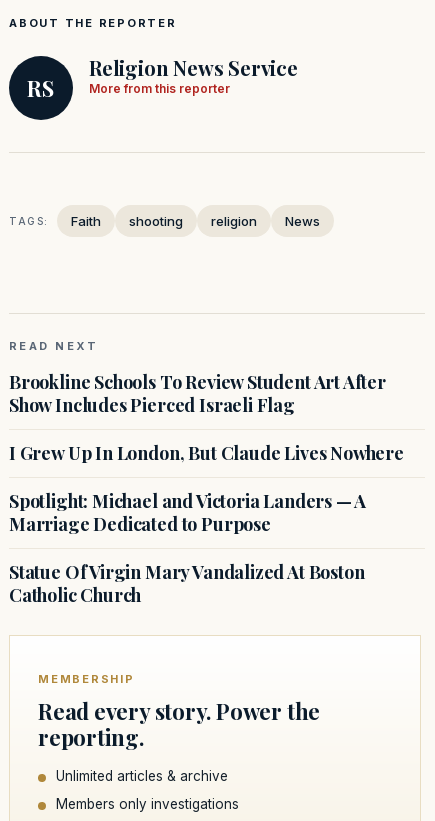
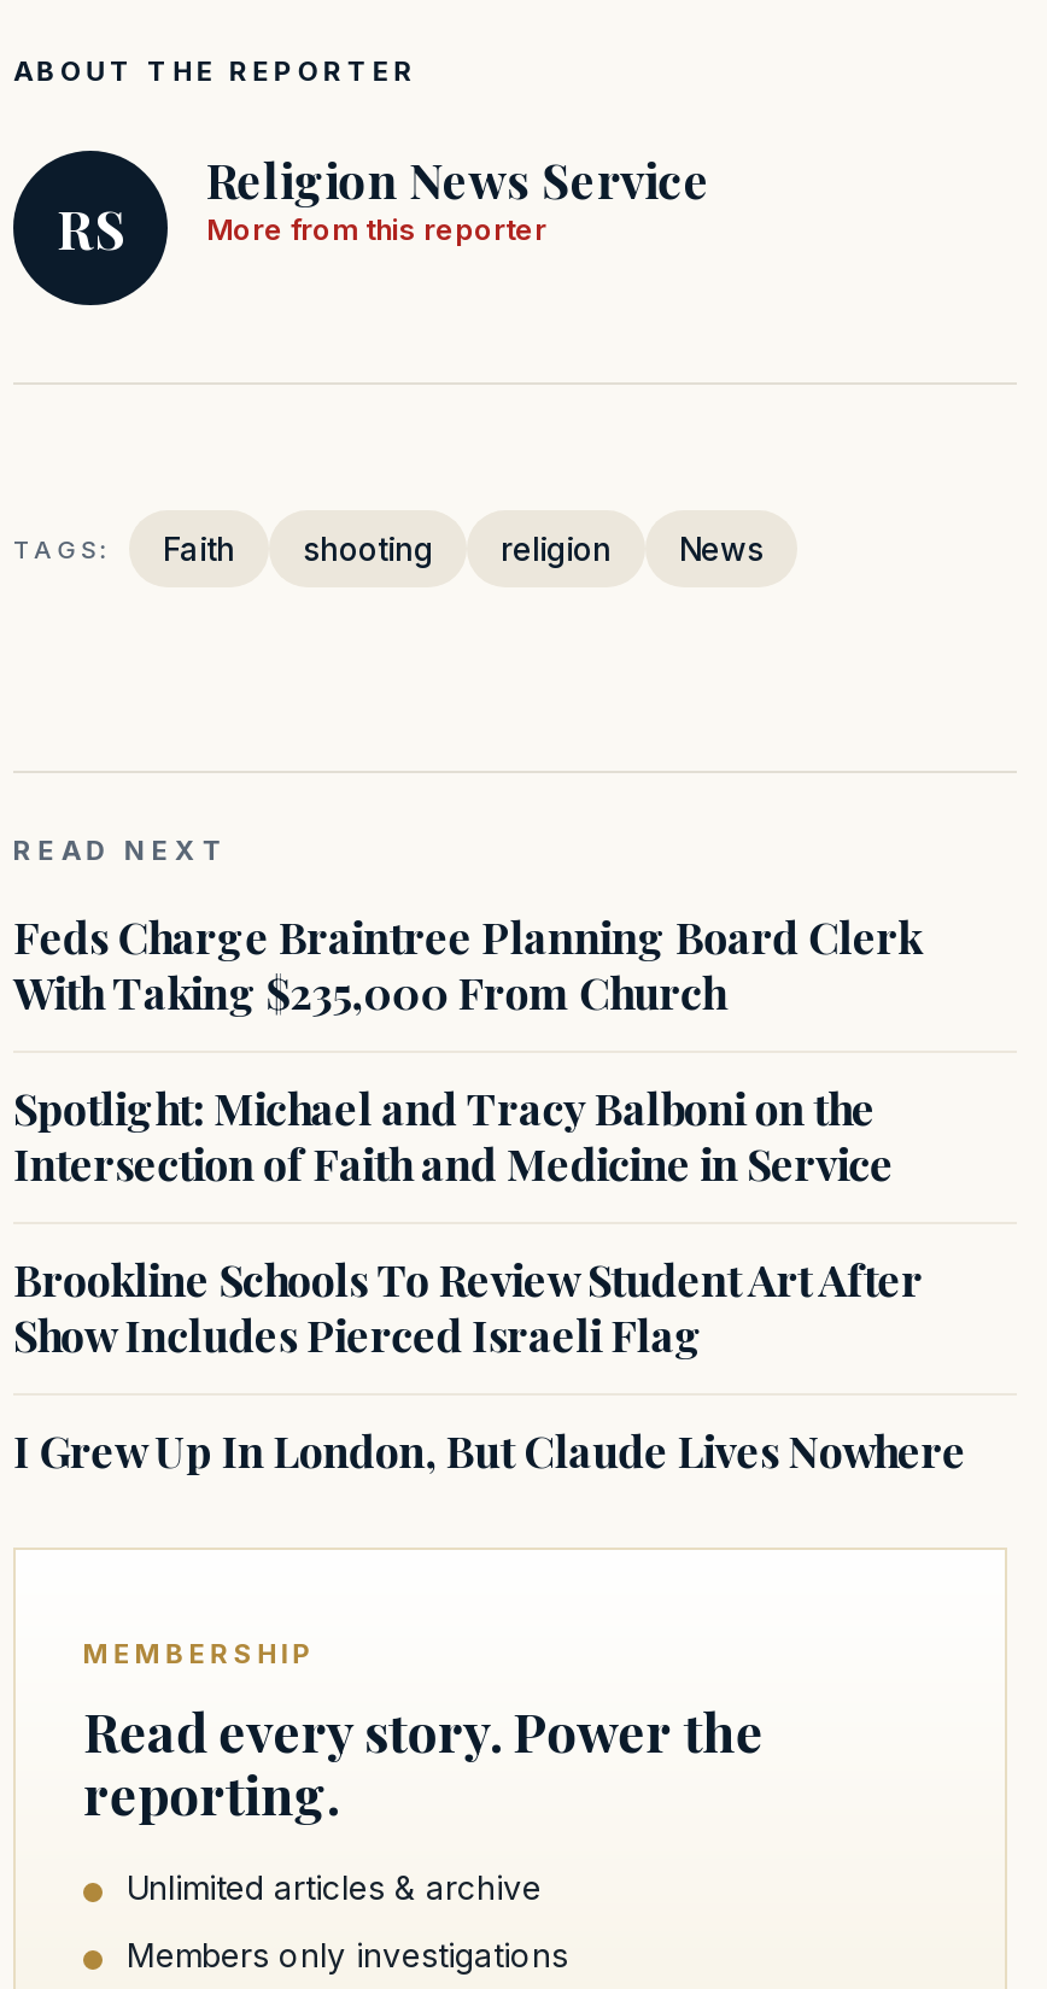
none -> [13,908,922,1193] Feds Charge Braintree Planning Board Clerk | With Taking $235,000 From Church | Spotlight: Michael and Tracy Balboni on the | Intersection of Faith and Medicine in Service
moved [9,370,404,465] -> [13,1251,966,1480]: Brookline Schools To Review Student Art After | Show Includes Pierced Israeli Flag | I Grew Up In London, But Claude Lives Nowhere
[9,489,366,607] Spotlight: Michael and Victoria Landers — A | Marriage Dedicated to Purpose | Statue Of Virgin Mary Vandalized At Boston | Catholic Church -> none

